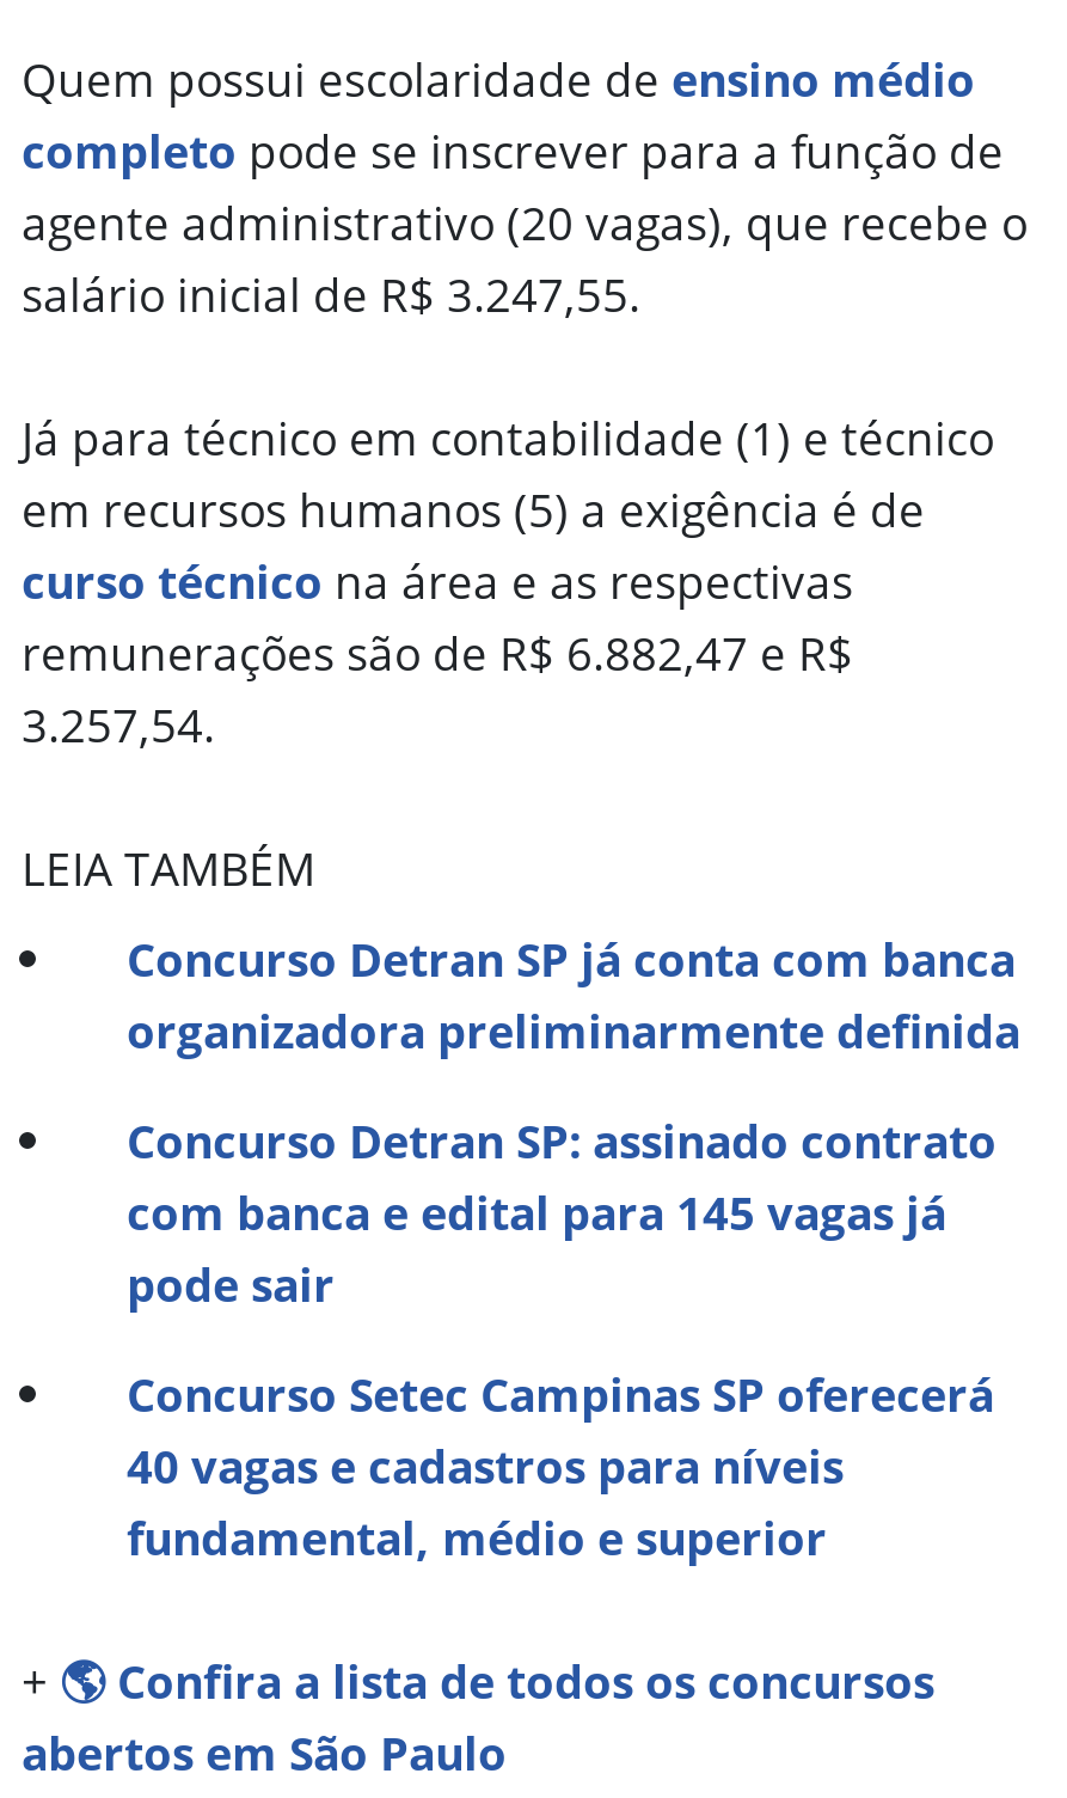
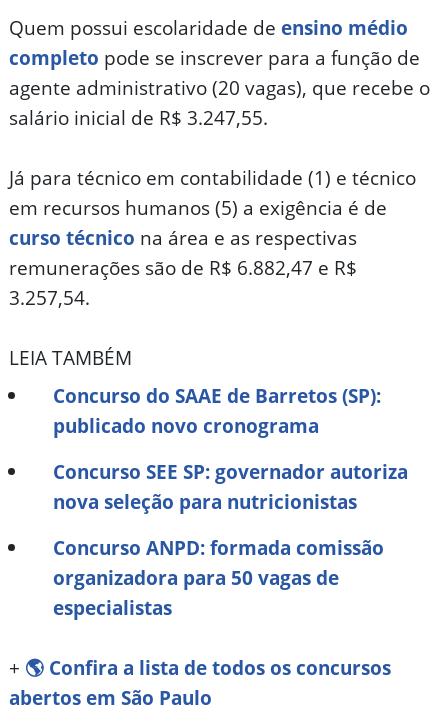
[127,927,1020,1063] Concurso Detran SP já conta com banca | organizadora preliminarmente definida -> [53,382,381,439] Concurso do SAAE de Barretos (SP): | publicado novo cronograma
[127,1108,997,1316] Concurso Detran SP: assinado contrato | com banca e edital para 145 vagas já | pode sair -> [53,458,408,515] Concurso SEE SP: governador autoriza | nova seleção para nutricionistas
[127,1362,994,1570] Concurso Setec Campinas SP oferecerá | 40 vagas e cadastros para níveis | fundamental, médio e superior -> [53,534,384,621] Concurso ANPD: formada comissão | organizadora para 50 vagas de | especialistas

